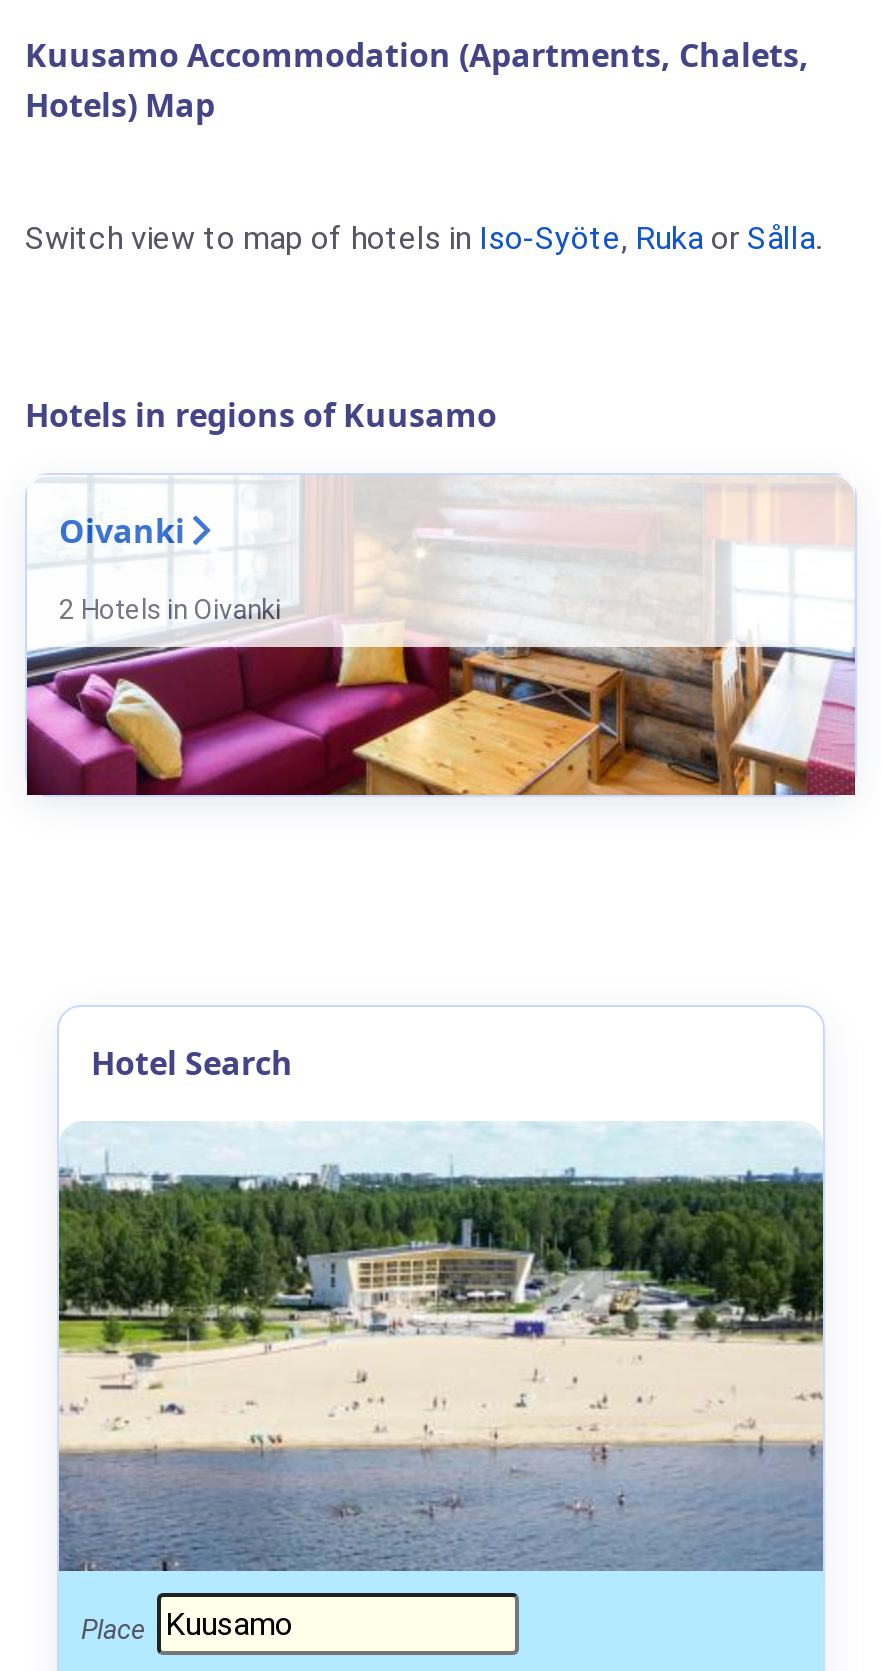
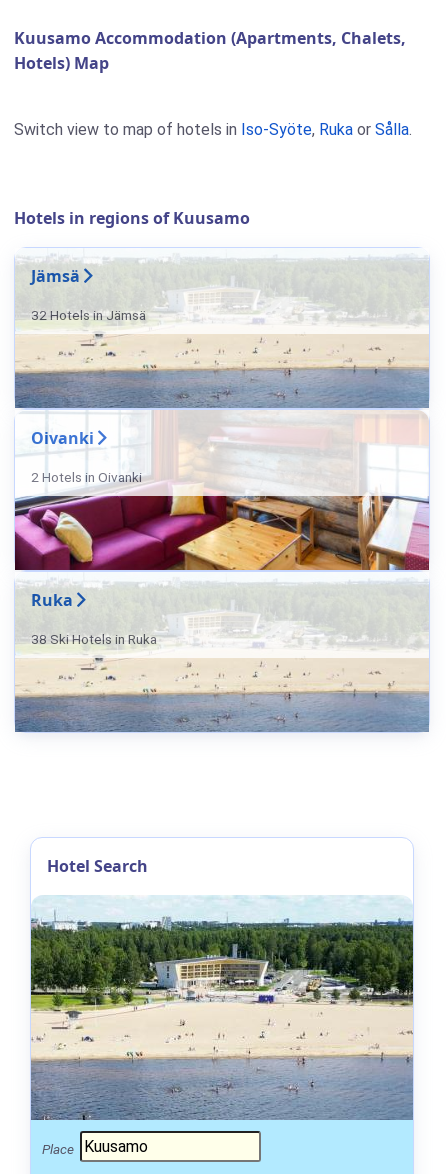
none -> [14,258,430,409] [image] | Jämsä | 32 Hotels in Jämsä
none -> [14,583,430,733] [image] | Ruka | 38 Ski Hotels in Ruka

